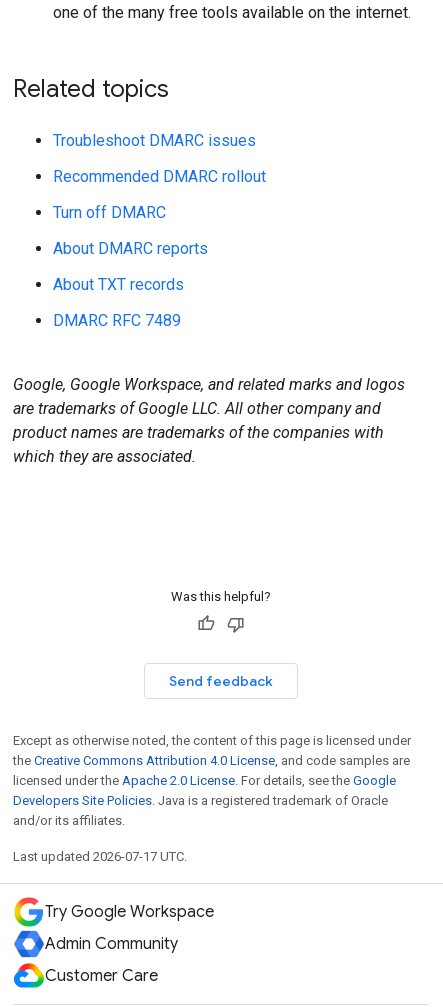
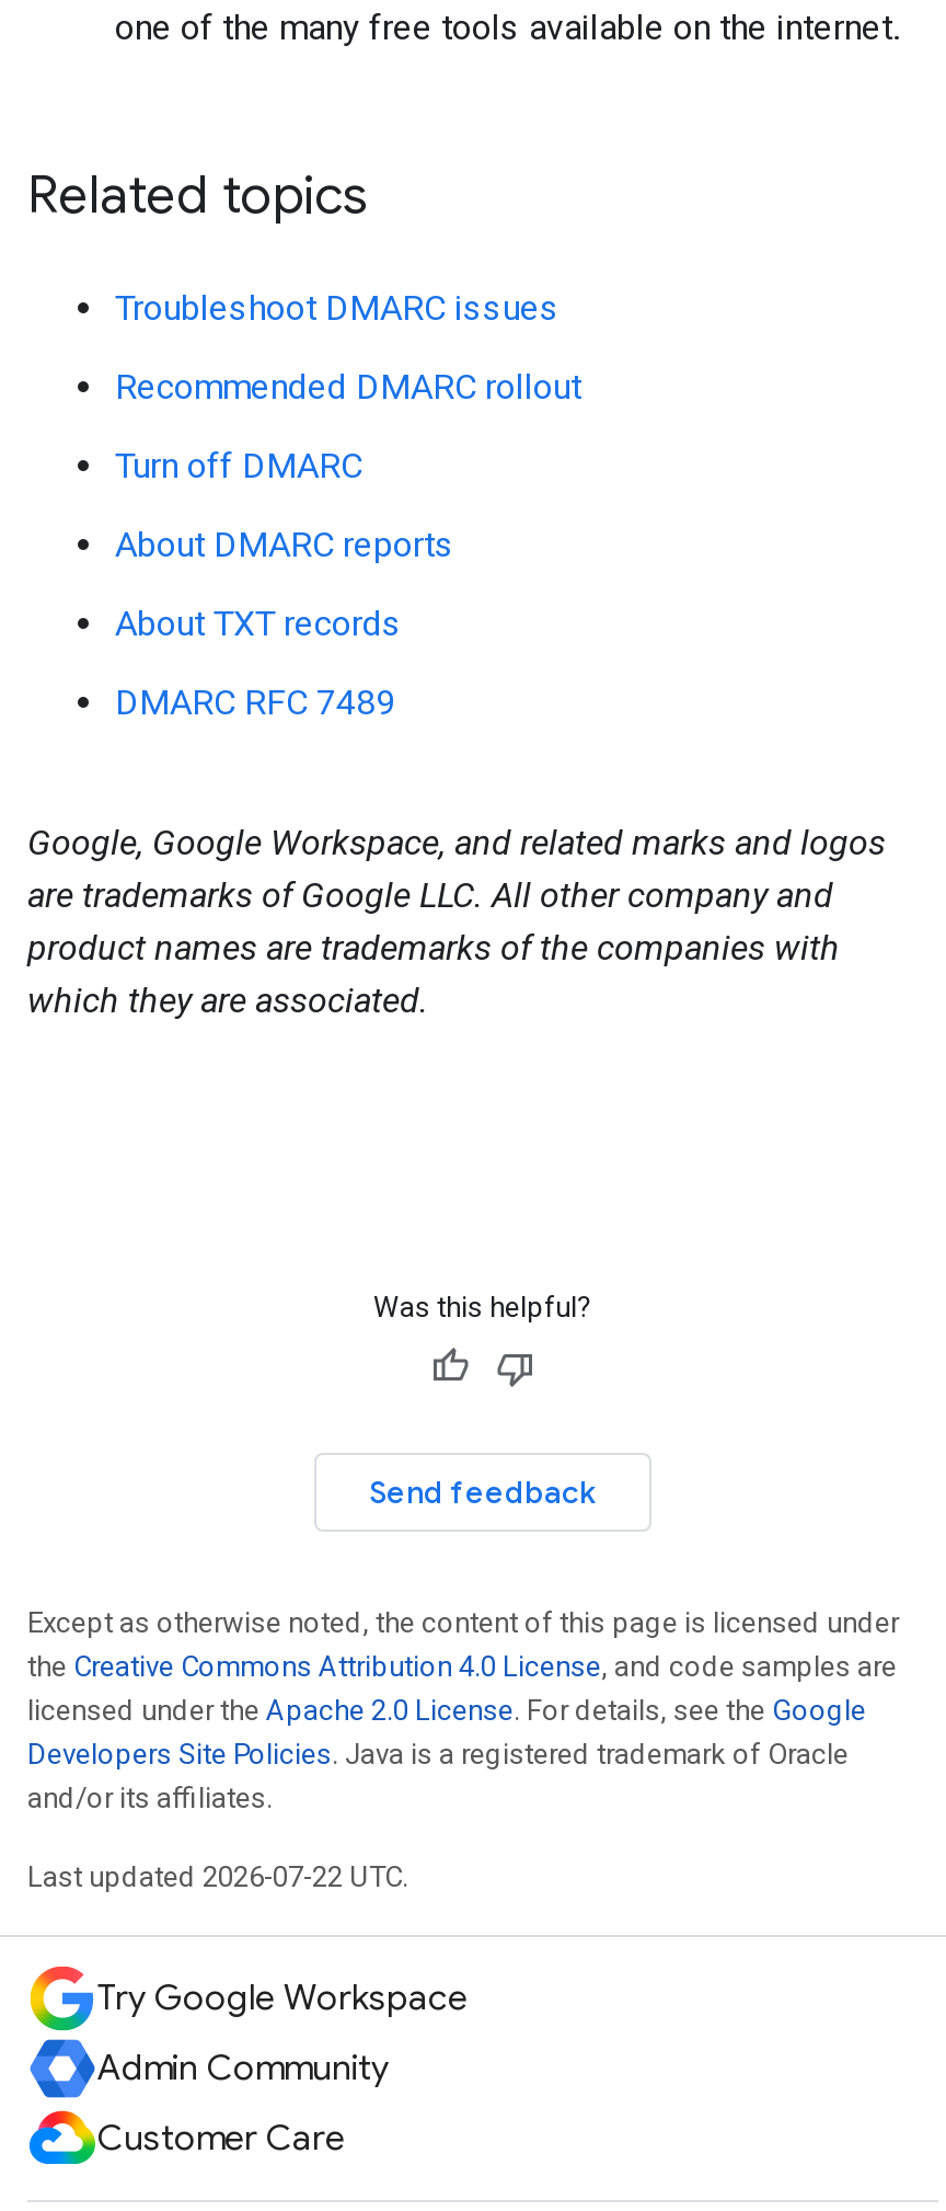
[13,849,187,864] Last updated 2026-07-17 UTC. -> [27,1861,408,1894] Last updated 2026-07-22 UTC.

